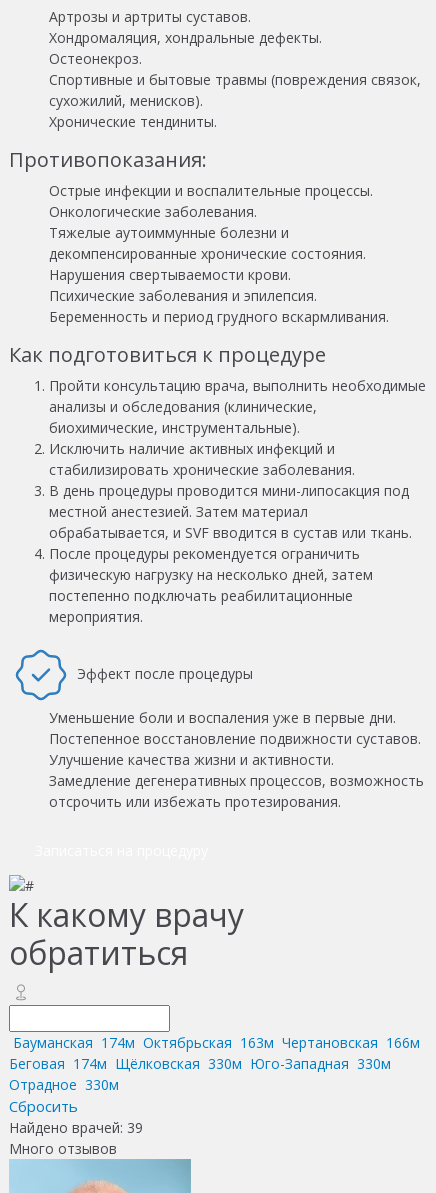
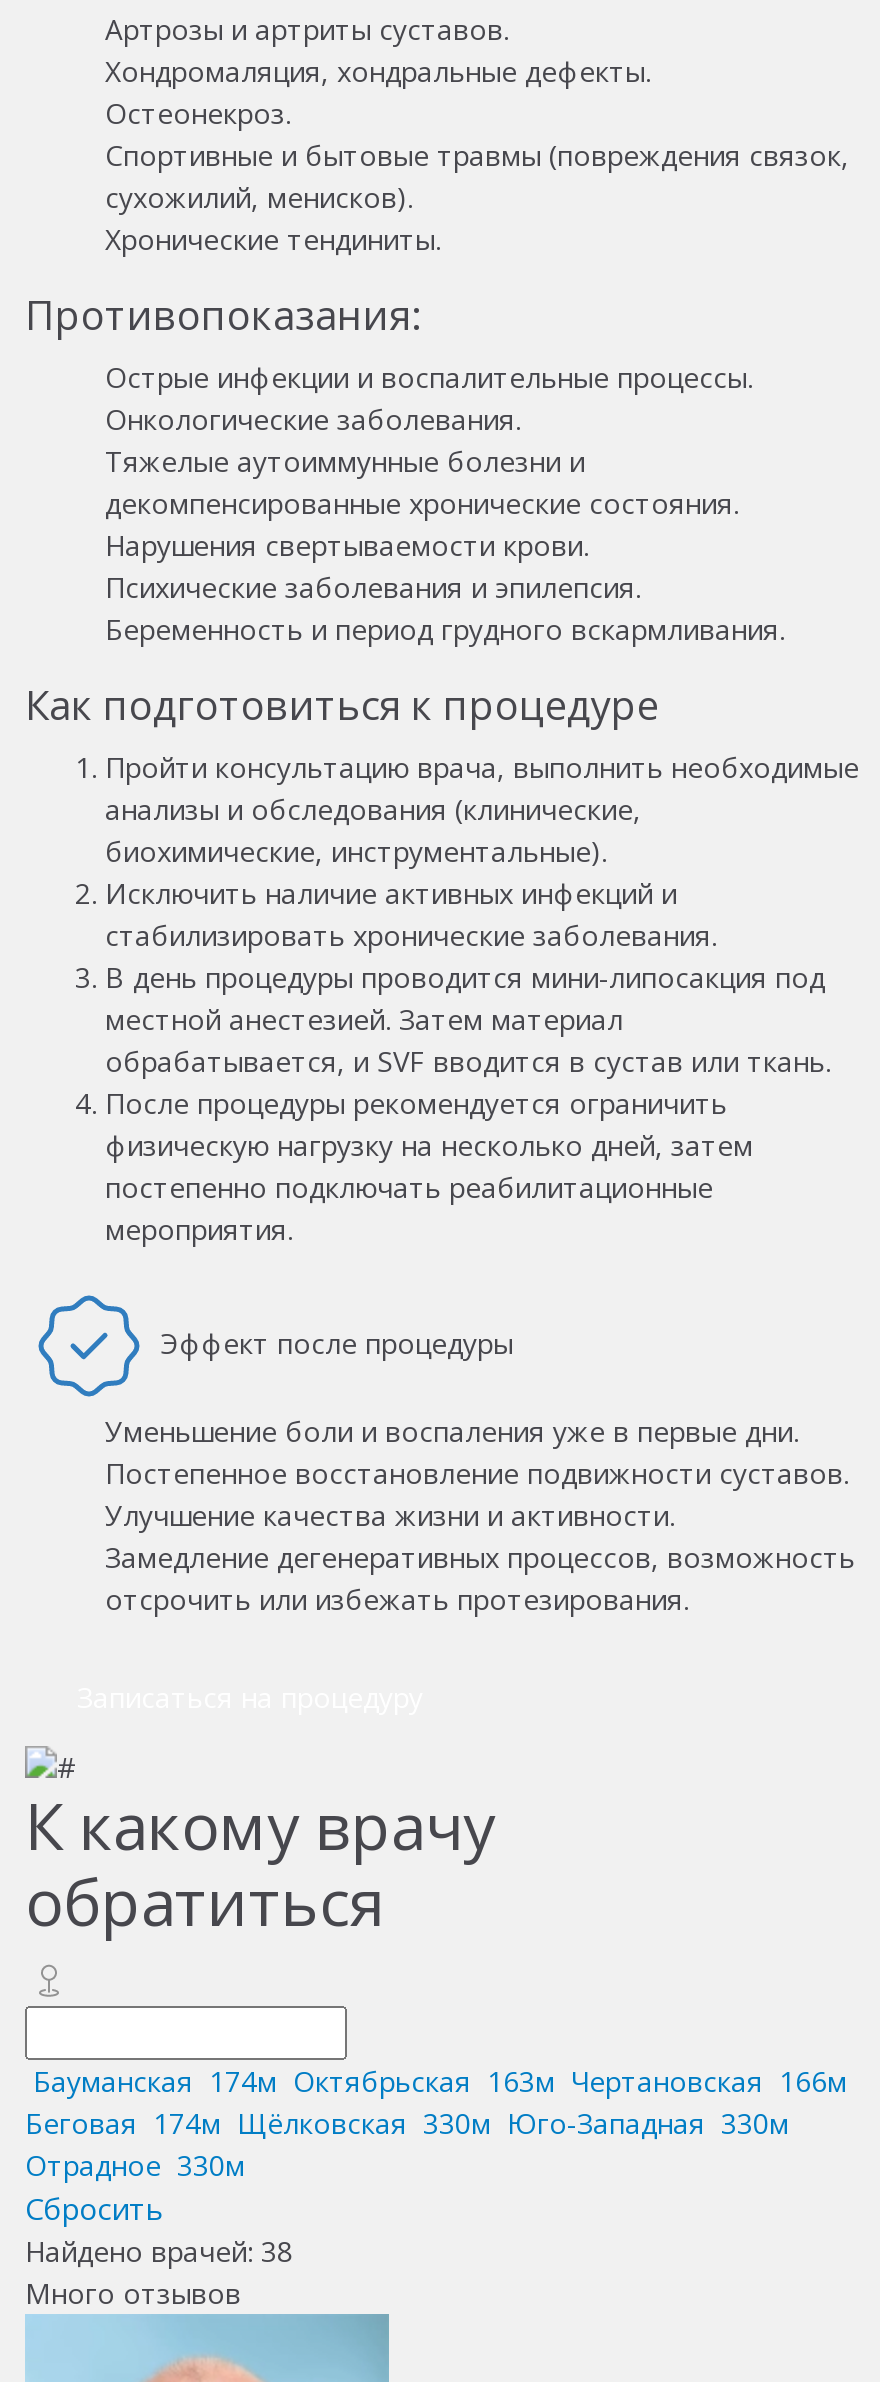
[9,1117,143,1136] Найдено врачей: 39 -> [25,2231,293,2269] Найдено врачей: 38

